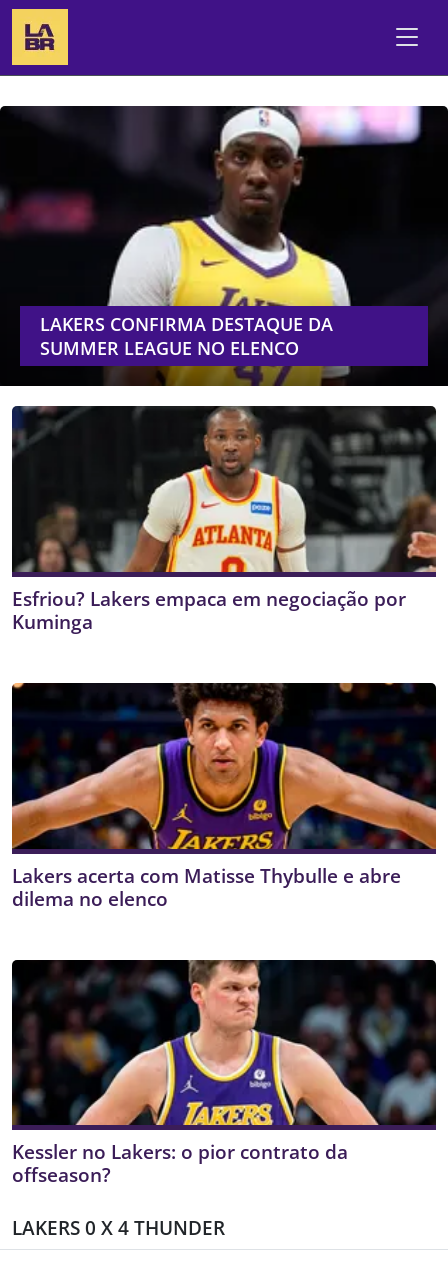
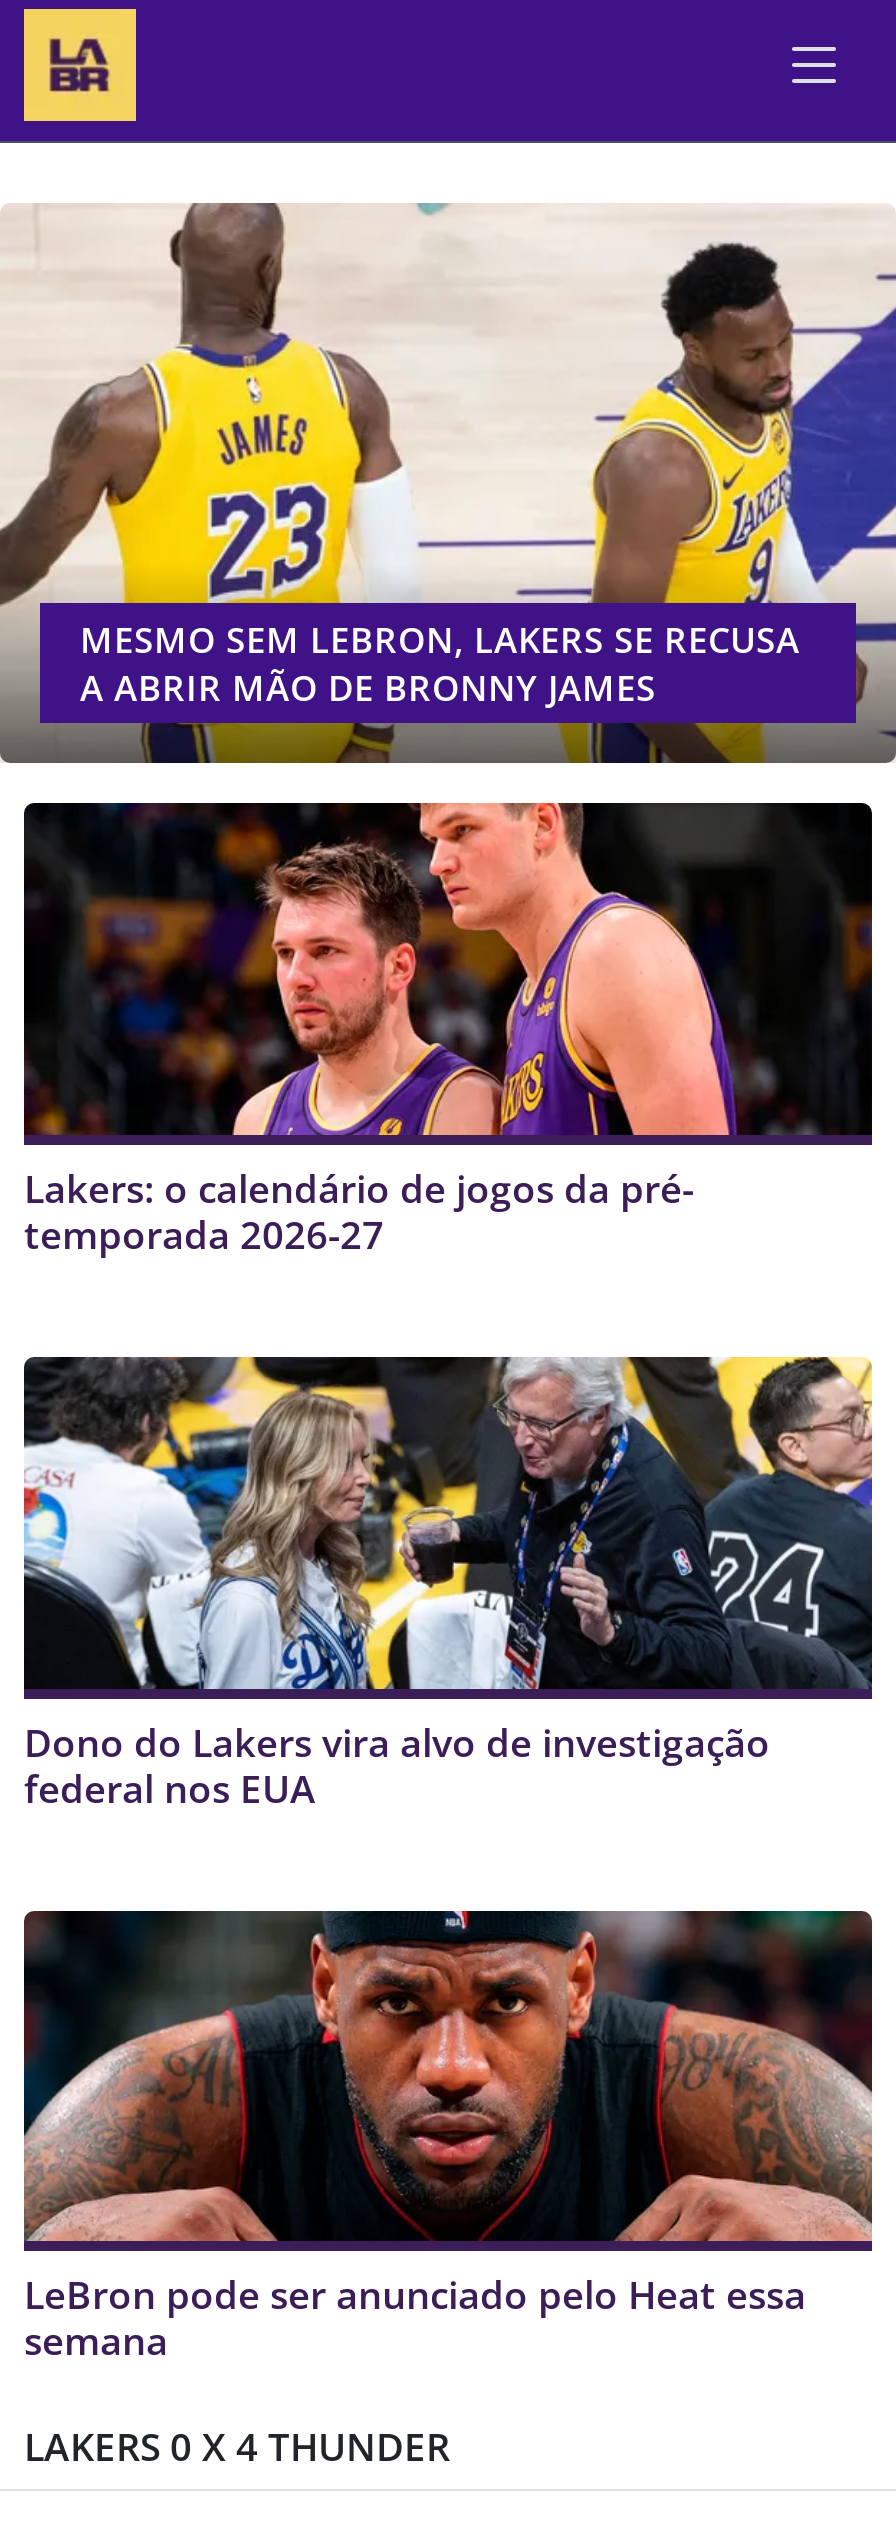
[3,105,445,387] [image] | LAKERS CONFIRMA DESTAQUE DA | SUMMER LEAGUE NO ELENCO -> [6,201,890,765] [image] | MESMO SEM LEBRON, LAKERS SE RECUSA | A ABRIR MÃO DE BRONNY JAMES
[12,405,437,635] [image] | Esfriou? Lakers empaca em negociação por | Kuminga -> [24,801,874,1261] [image] | Lakers: o calendário de jogos da pré- | temporada 2026-27
[11,682,437,912] [image] | Lakers acerta com Matisse Thybulle e abre | dilema no elenco -> [22,1355,874,1814] [image] | Dono do Lakers vira alvo de investigação | federal nos EUA
[11,959,437,1188] [image] | Kessler no Lakers: o pior contrato da | offseason? -> [22,1909,874,2368] [image] | LeBron pode ser anunciado pelo Heat essa | semana

